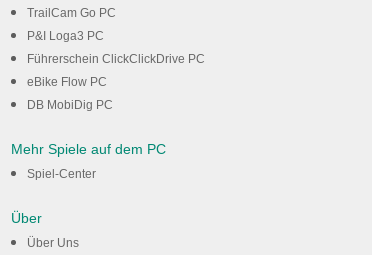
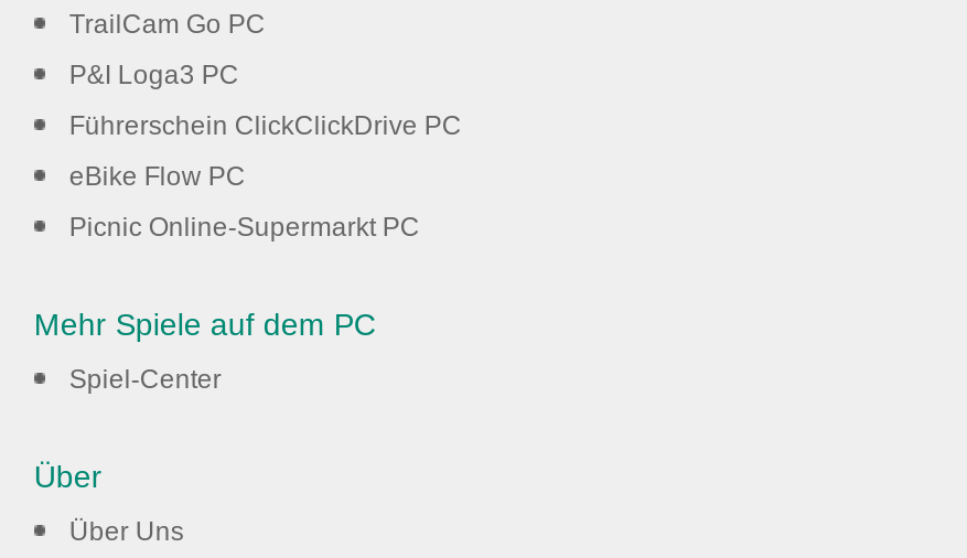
[27,98,113,112] DB MobiDig PC -> [69,213,420,243] Picnic Online-Supermarkt PC

